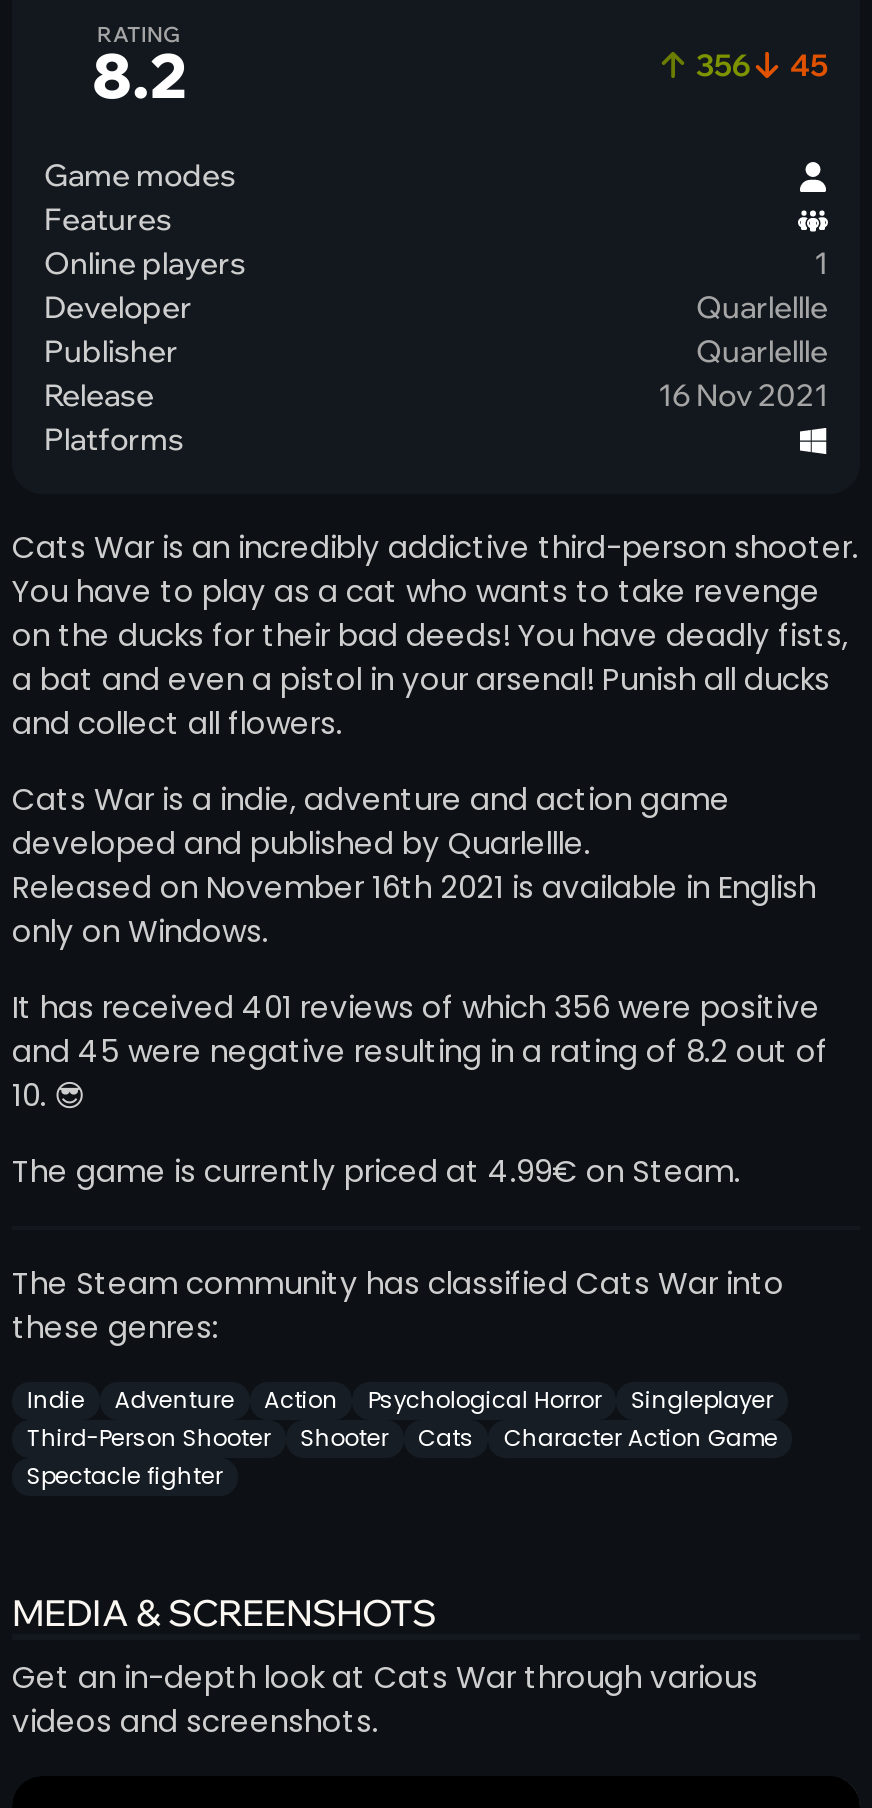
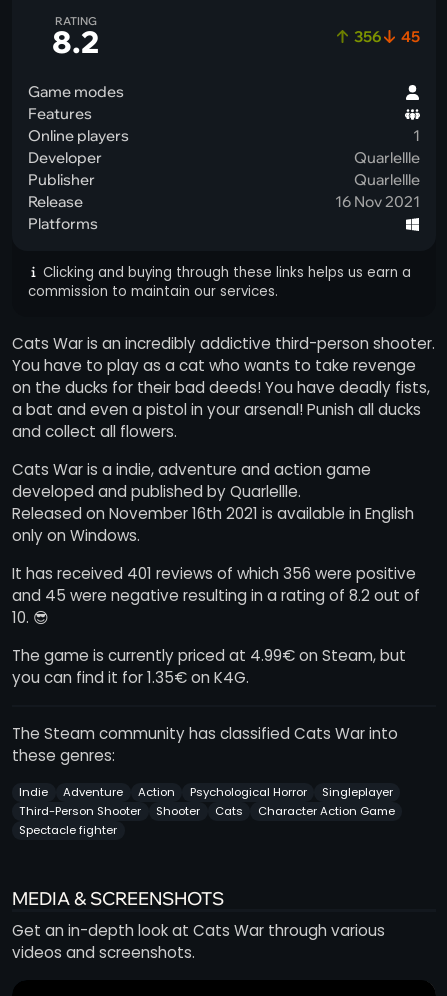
none -> [28,263,411,301] Clicking and buying through these links helps us earn a | commission to maintain our services.
[12,1150,740,1192] The game is currently priced at 4.99€ on Steam. -> [12,645,406,688] The game is currently priced at 4.99€ on Steam, but | you can find it for 1.35€ on K4G.

